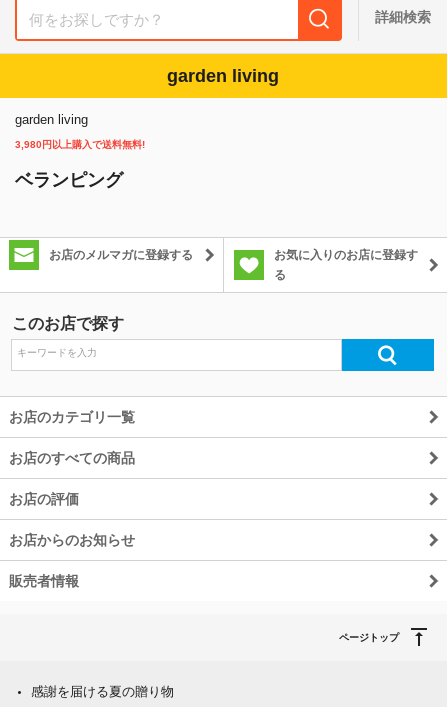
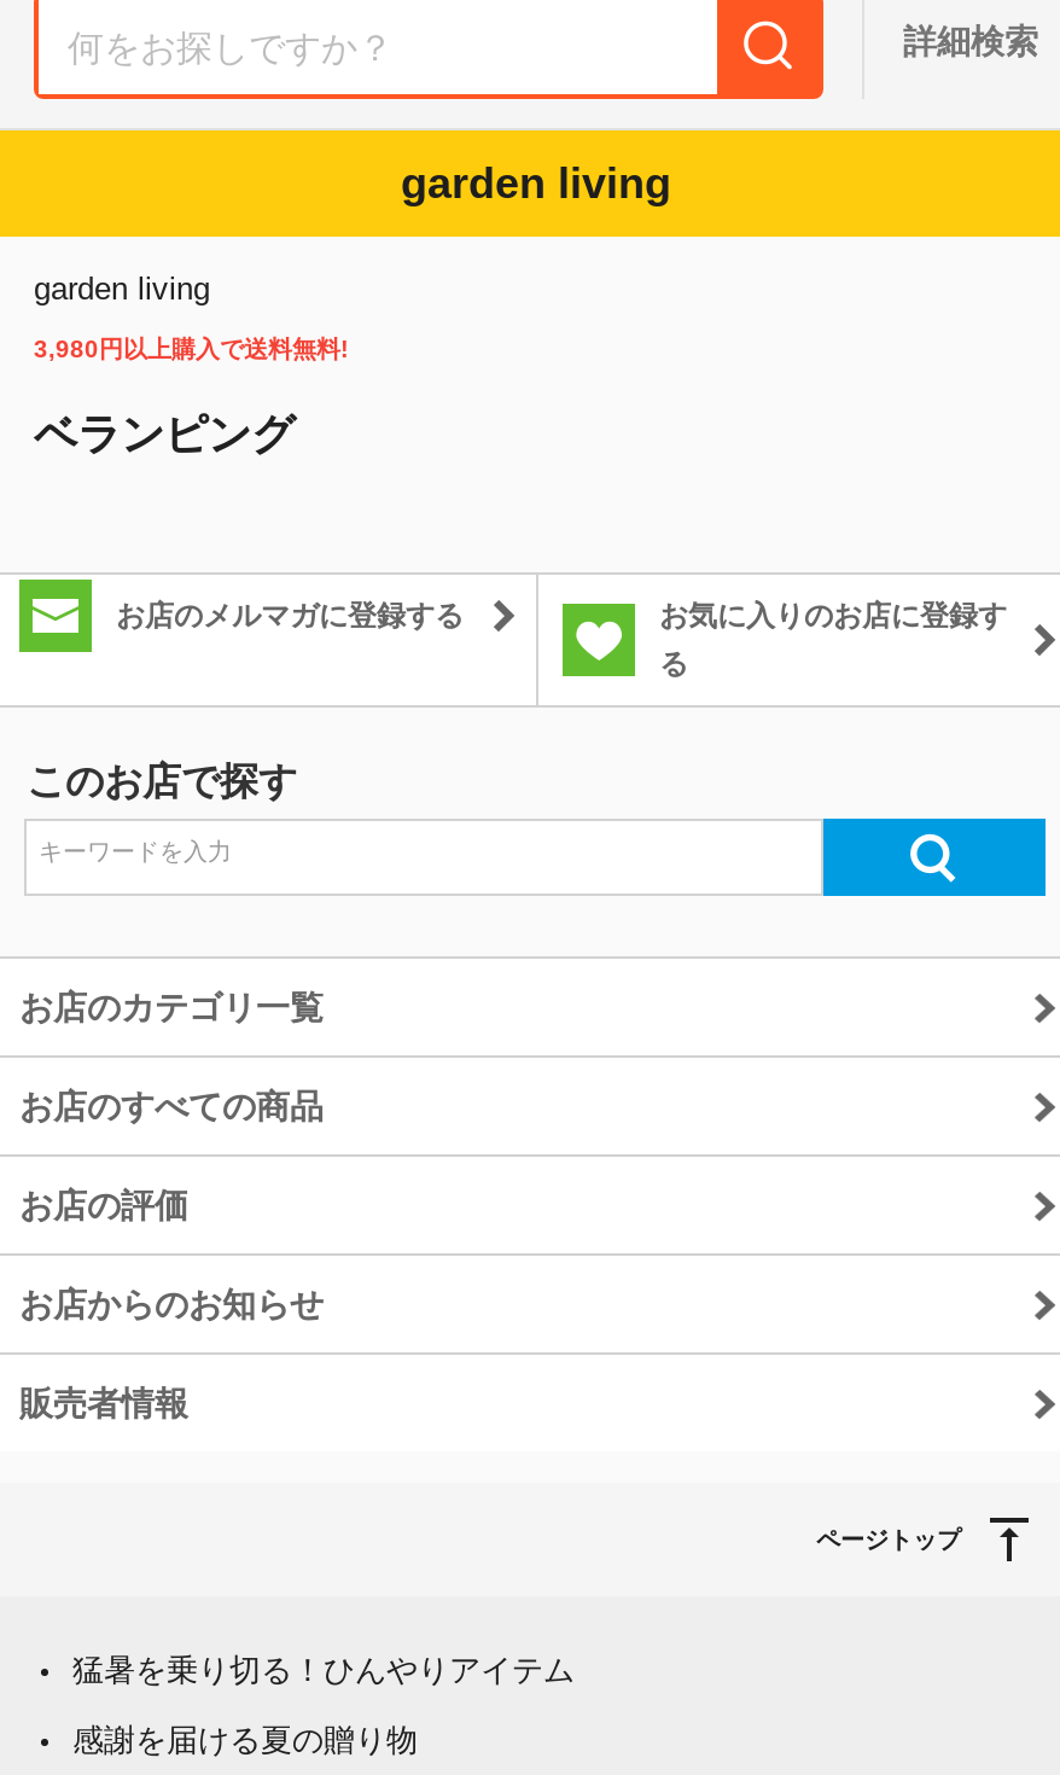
none -> [72,1652,575,1689] 猛暑を乗り切る！ひんやりアイテム

